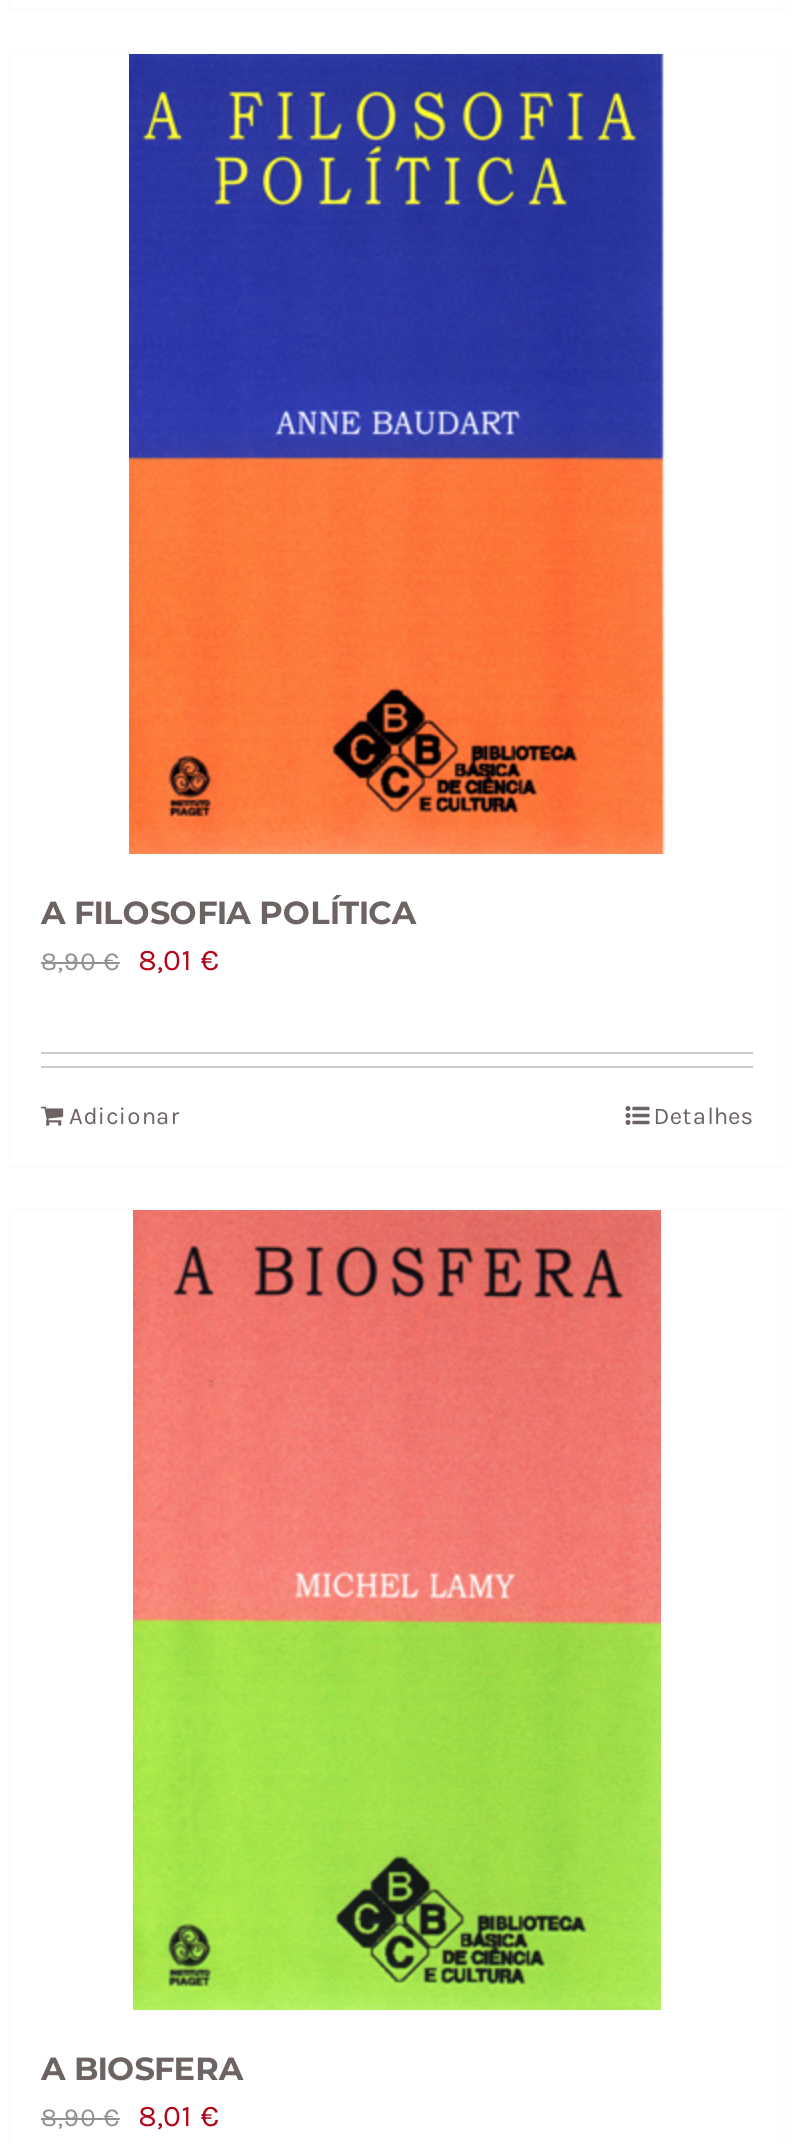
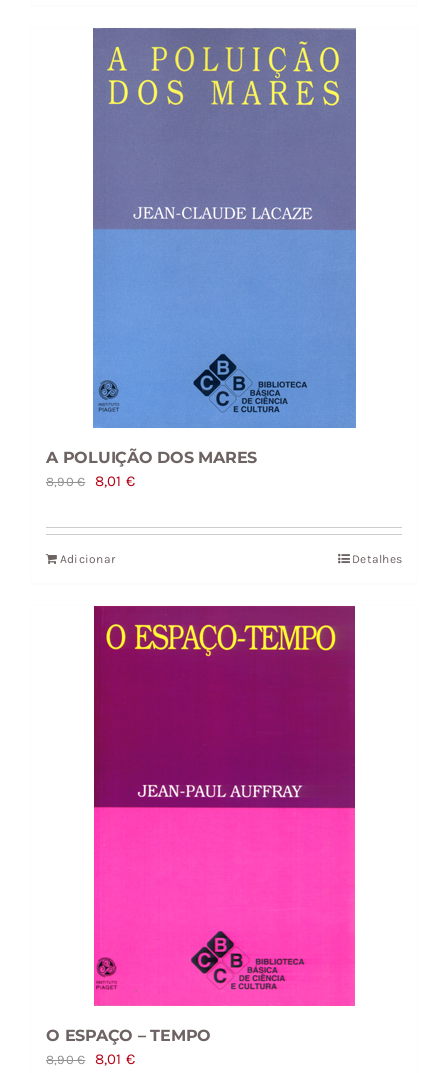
[41,52,665,932] [image] | A FILOSOFIA POLÍTICA -> [46,28,357,467] [image] | A POLUIÇÃO DOS MARES
[41,1208,663,2088] [image] | A BIOSFERA -> [46,605,356,1045] [image] | O ESPAÇO – TEMPO

